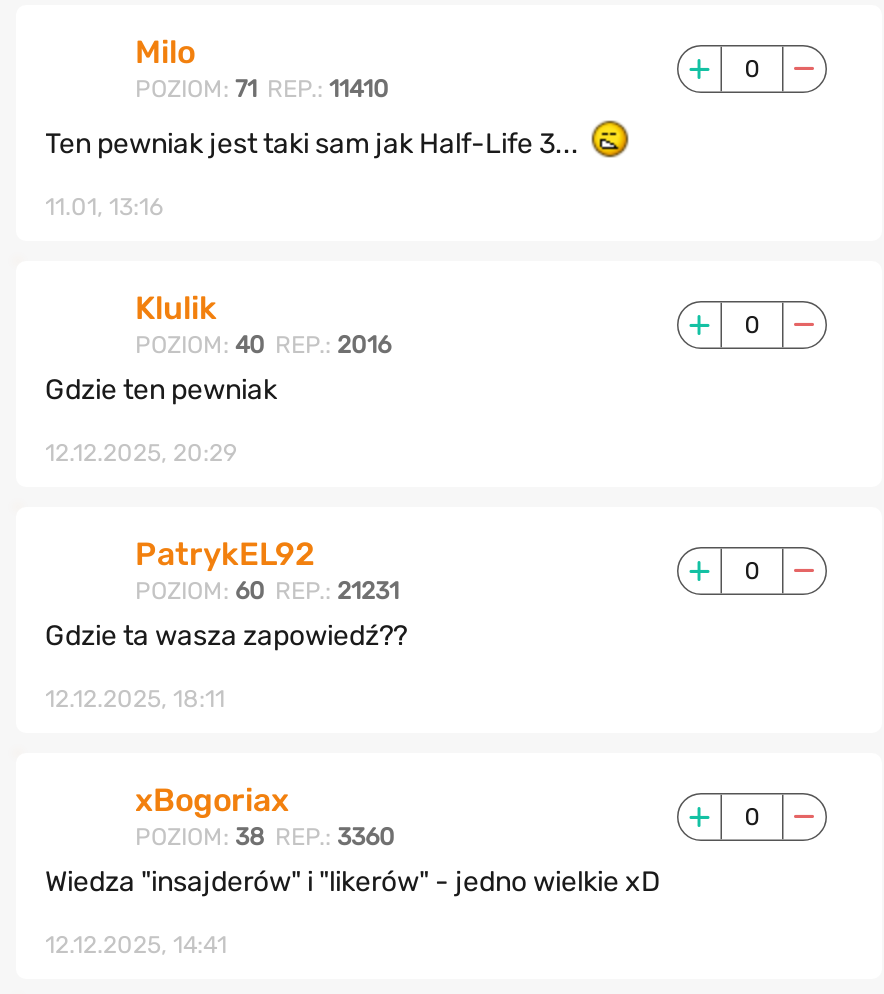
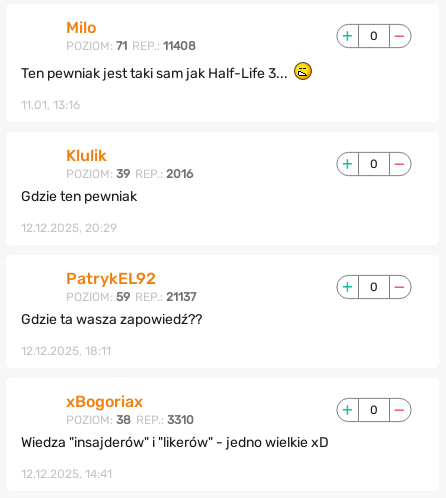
[135,74,389,102] POZIOM: 71 REP.: 11410 -> [65,39,195,53] POZIOM: 71 REP.: 11408
[135,330,391,358] POZIOM: 40 REP.: 2016 -> [65,167,192,181] POZIOM: 39 REP.: 2016
[135,576,399,604] POZIOM: 60 REP.: 21231 -> [65,290,195,304] POZIOM: 59 REP.: 21137
[135,822,395,850] POZIOM: 38 REP.: 3360 -> [65,413,193,427] POZIOM: 38 REP.: 3310

